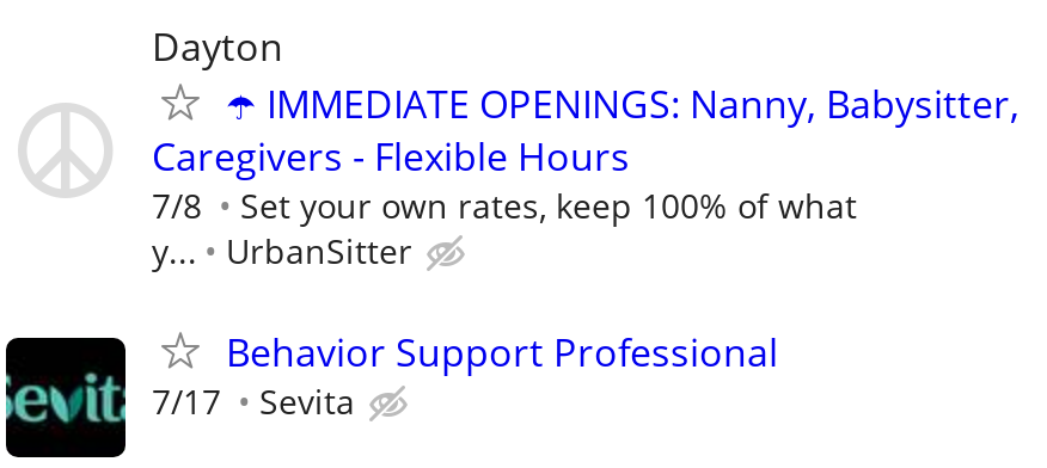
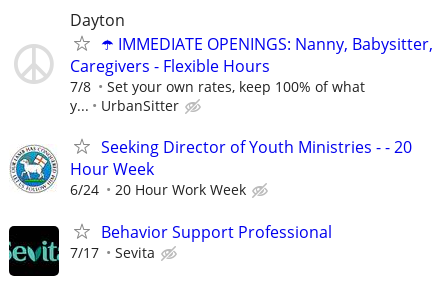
none -> [10,136,412,199] [image] | Seeking Director of Youth Ministries - - 20 | Hour Week | 6/24 | 20 Hour Work Week

